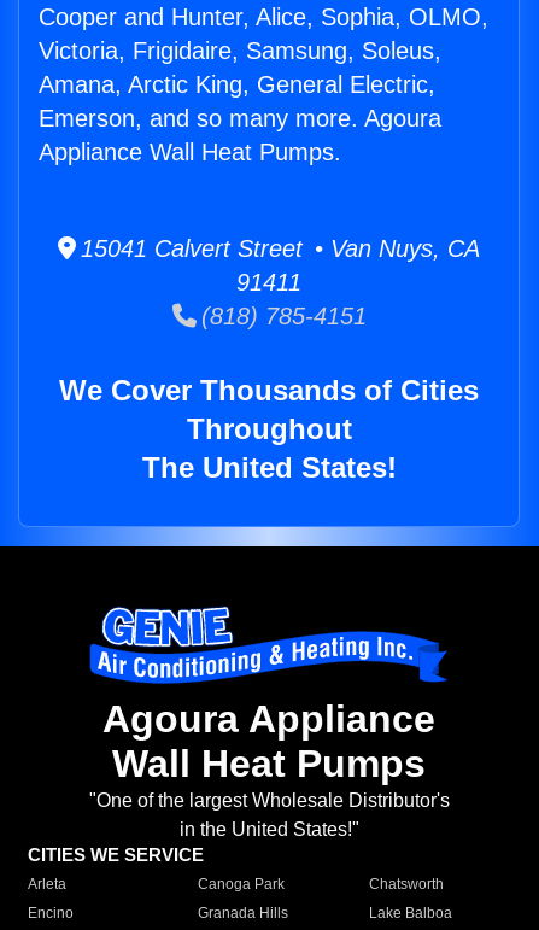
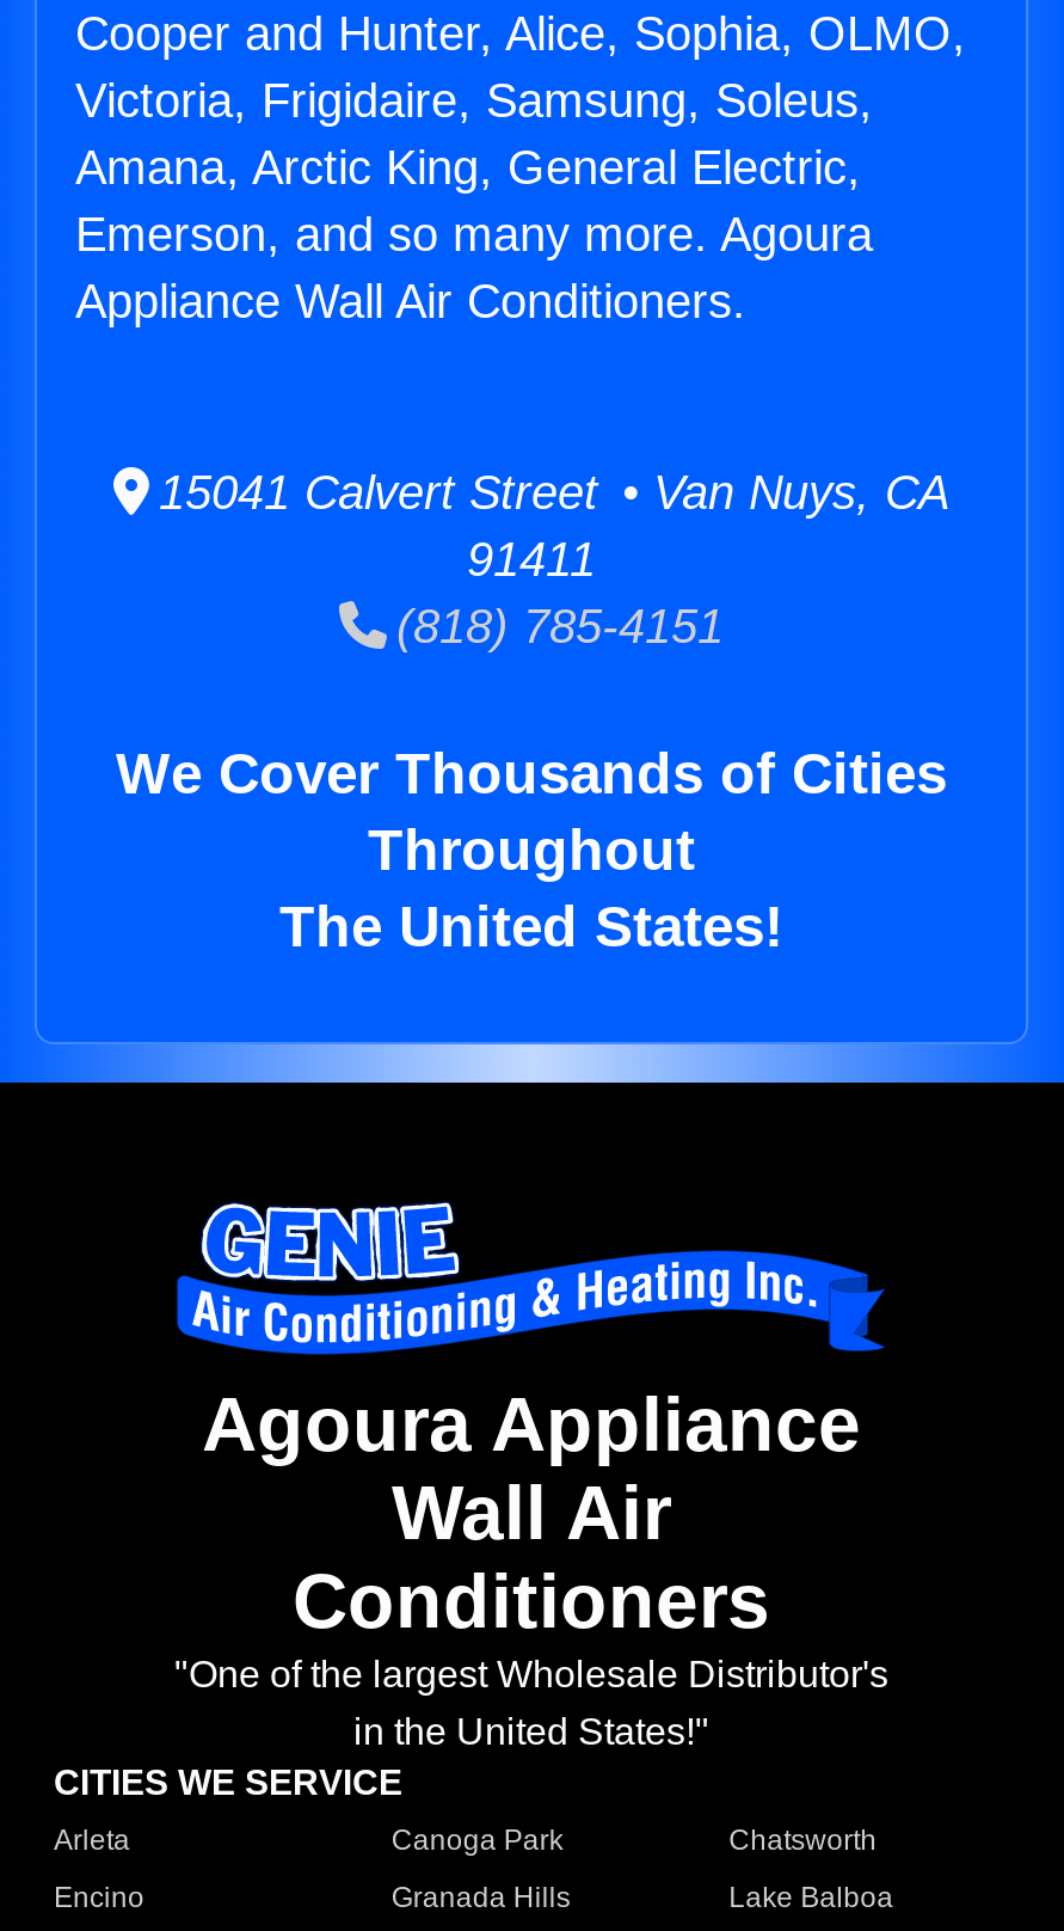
[39,139,341,165] Appliance Wall Heat Pumps. -> [75,275,746,328] Appliance Wall Air Conditioners.
[112,742,426,786] Wall Heat Pumps -> [293,1470,770,1645] Wall Air | Conditioners

